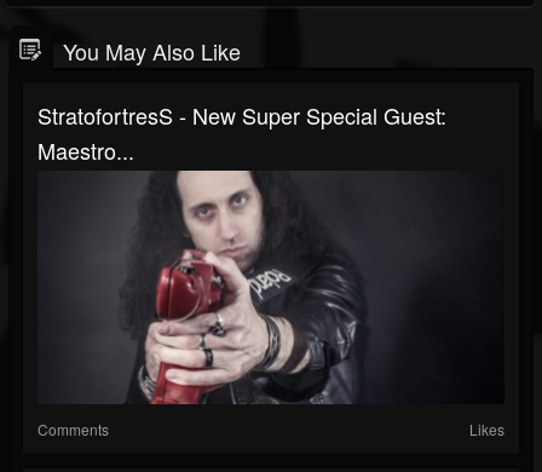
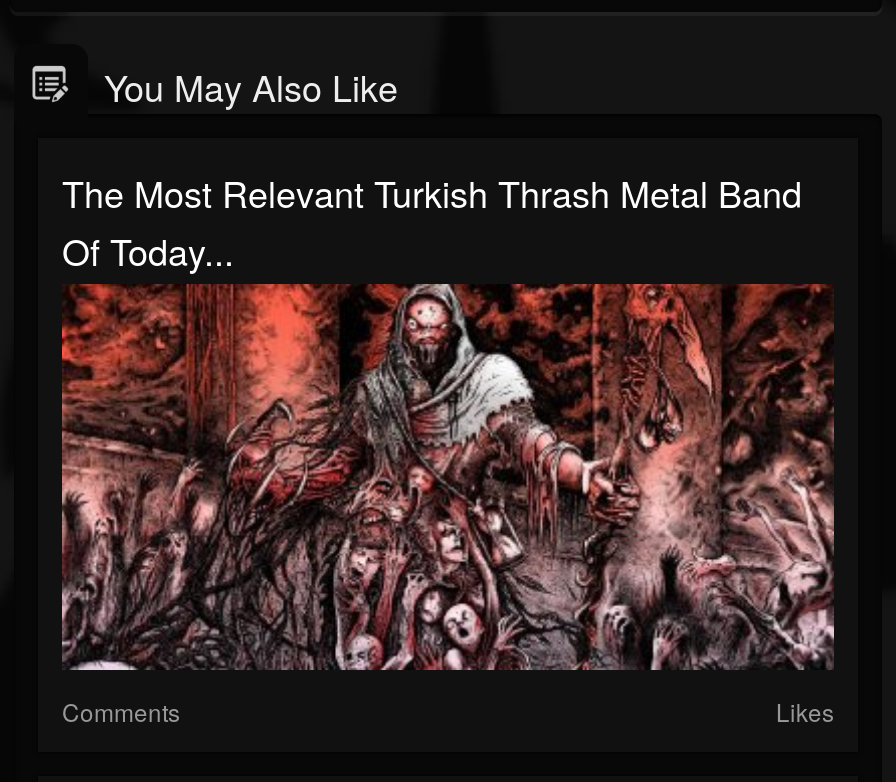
[38,99,446,166] StratofortresS - New Super Special Guest: | Maestro... -> [62,166,802,276] The Most Relevant Turkish Thrash Metal Band | Of Today...
[38,169,504,405] [image] -> [60,282,836,672] [image]

